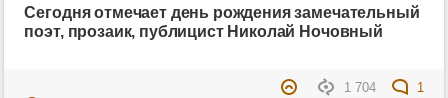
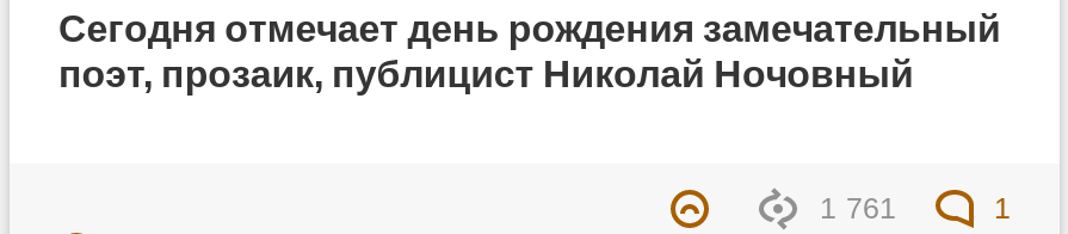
[339,81,375,95] 1 704 -> [810,193,896,227] 1 761

